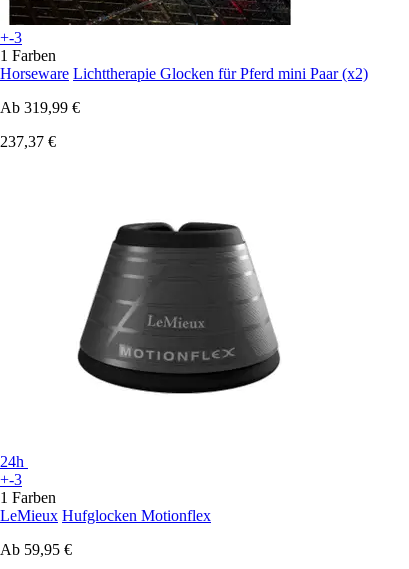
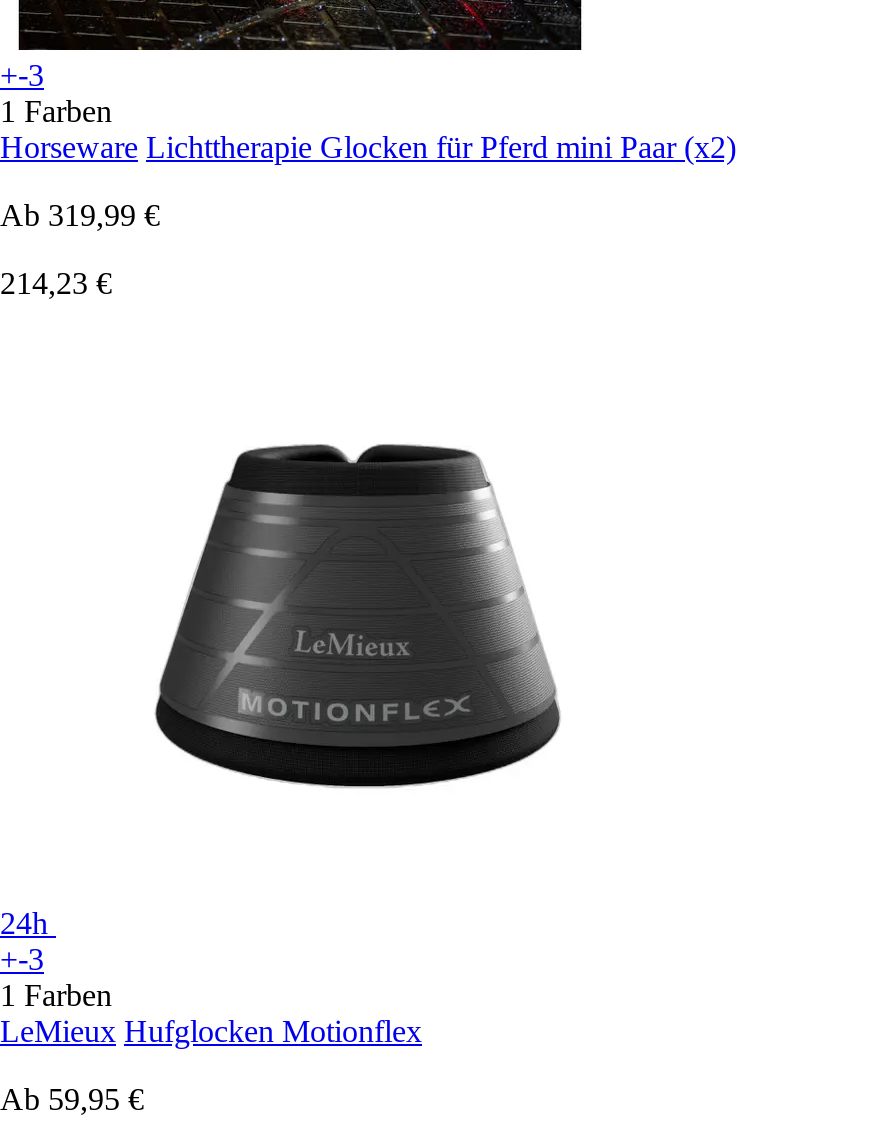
[0,133,56,150] 237,37 € -> [0,266,112,300] 214,23 €

